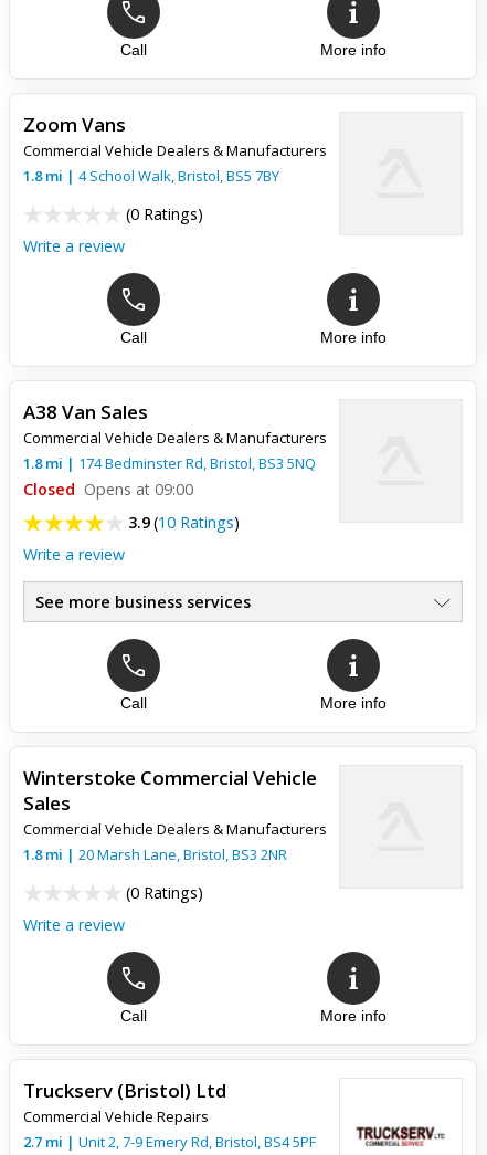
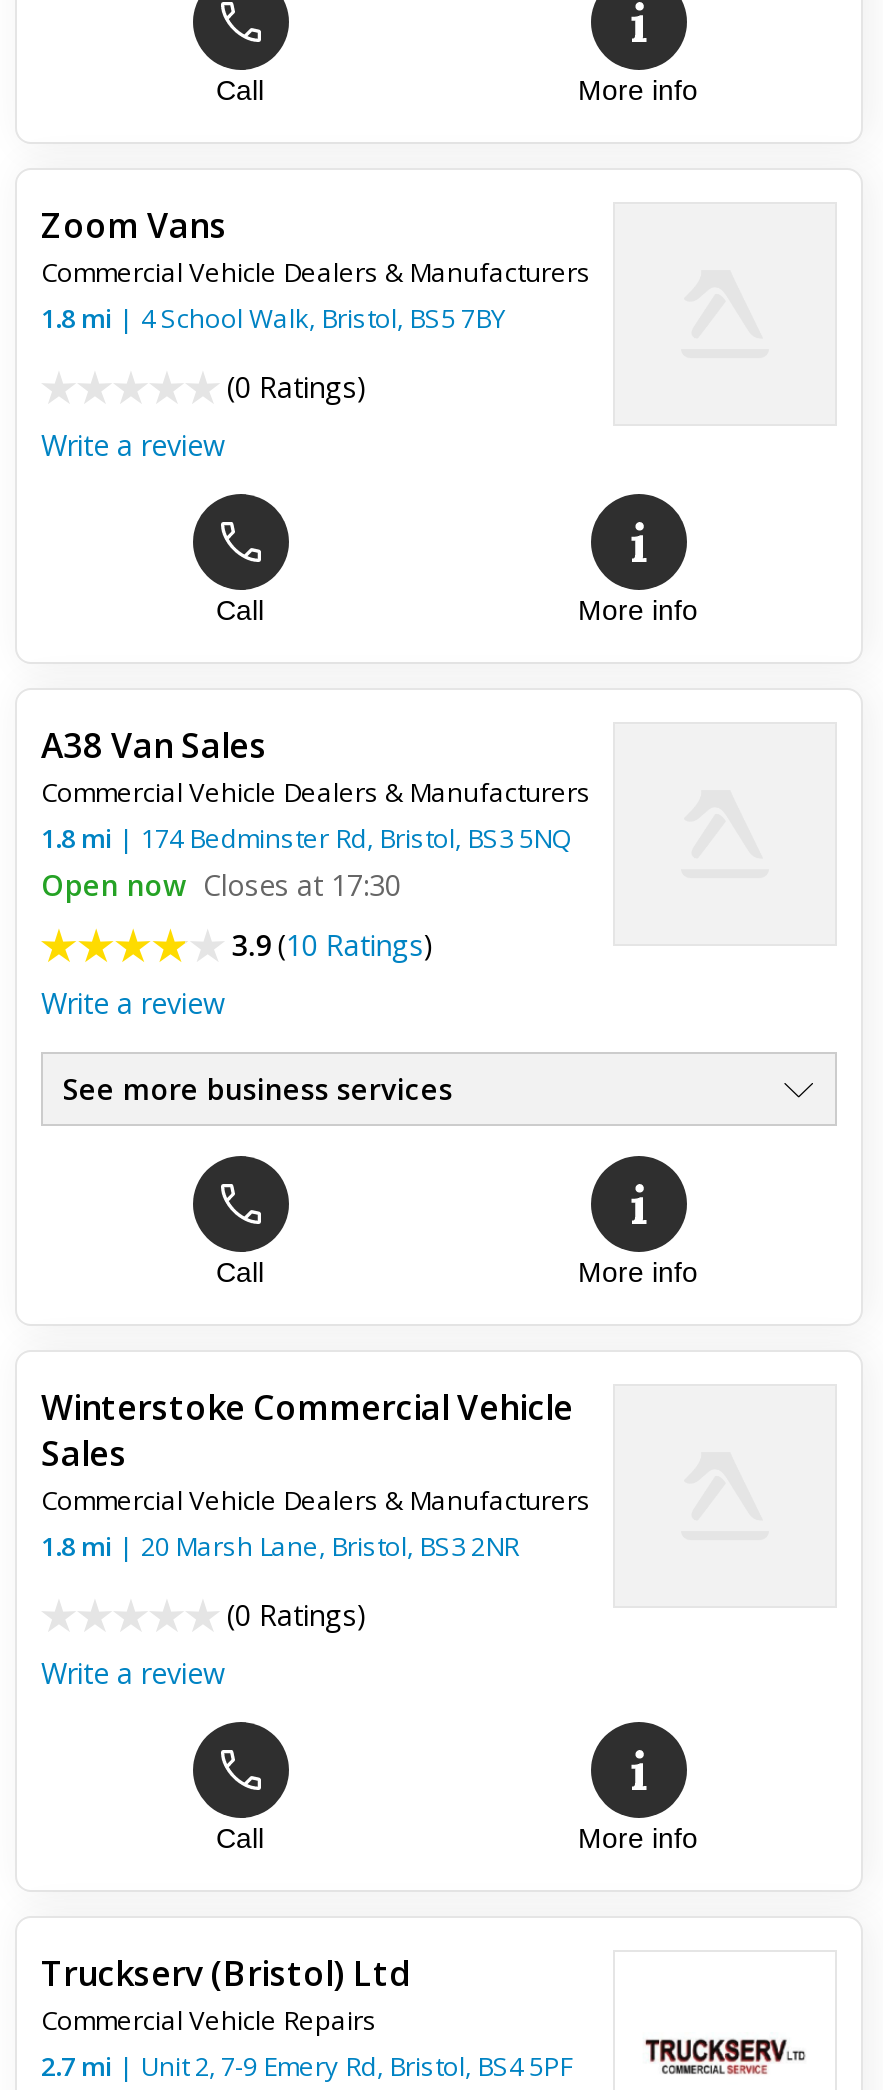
[23,478,193,499] Closed Opens at 09:00 -> [41,866,401,904] Open now Closes at 17:30

